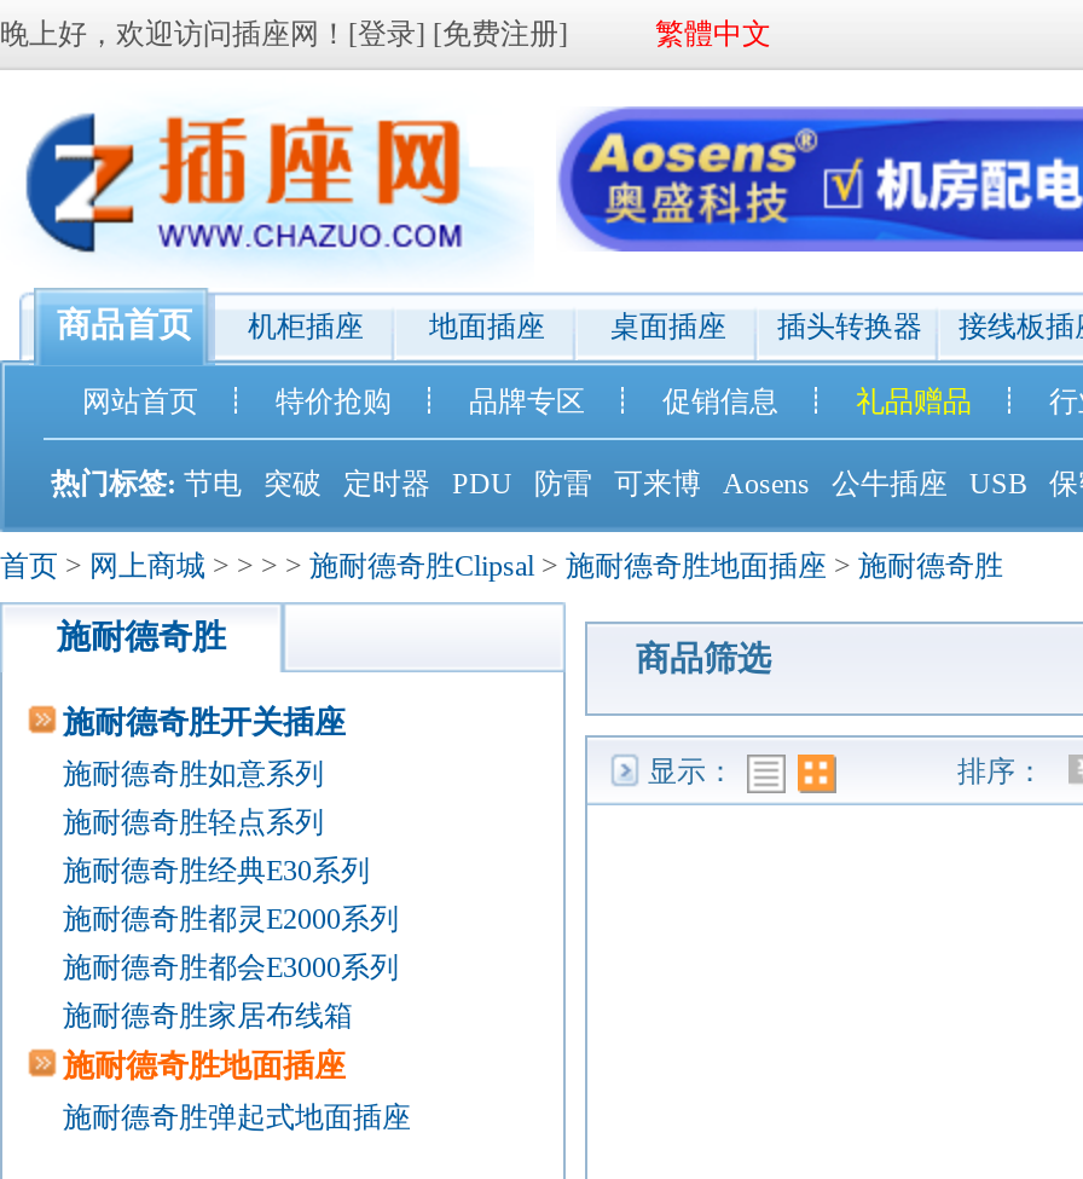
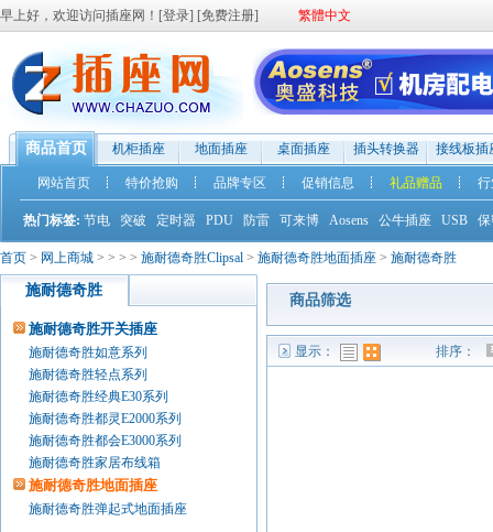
[0,17,626,51] 晚上好，欢迎访问插座网！[登录] [免费注册] -> [0,8,285,23] 早上好，欢迎访问插座网！[登录] [免费注册]

